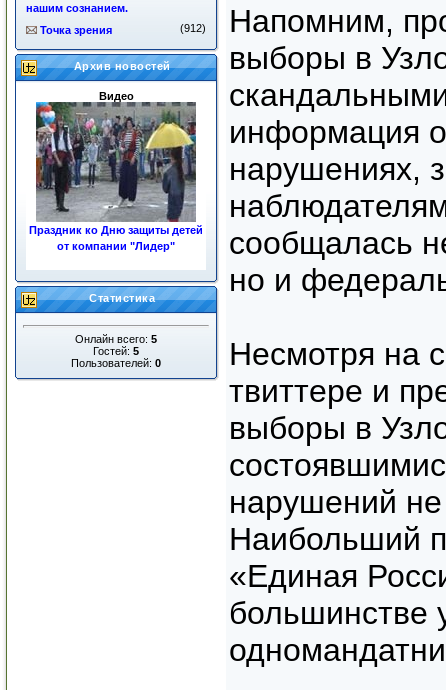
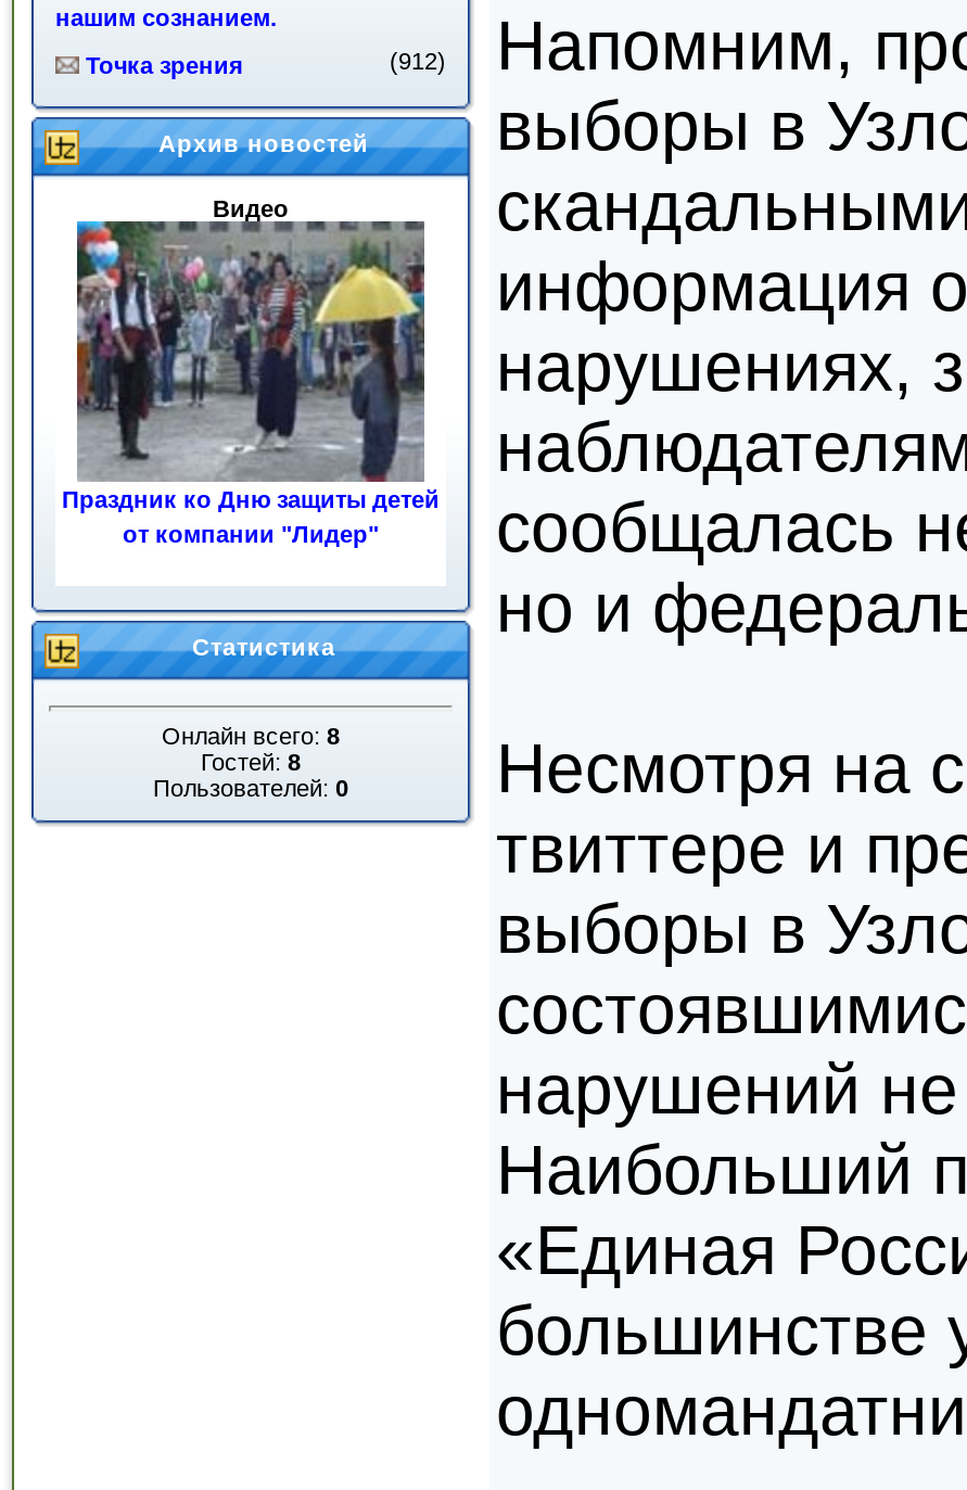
[75,333,157,345] Онлайн всего: 5 -> [162,723,340,749] Онлайн всего: 8
[93,345,139,357] Гостей: 5 -> [201,749,301,775] Гостей: 8

